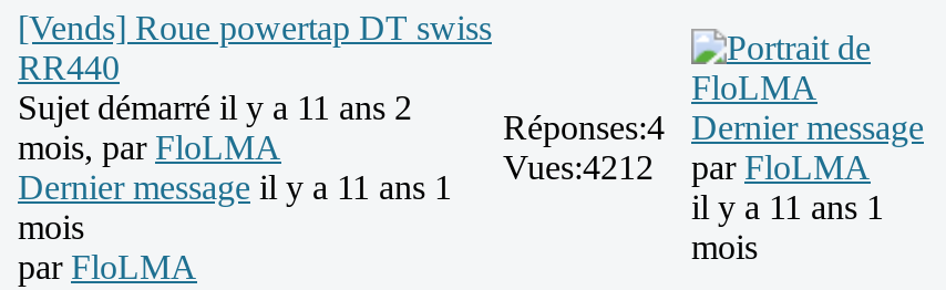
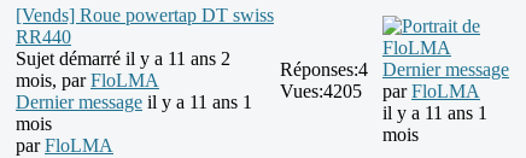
[503,148,871,186] Vues:4212 par FloLMA -> [280,81,480,101] Vues:4205 par FloLMA

